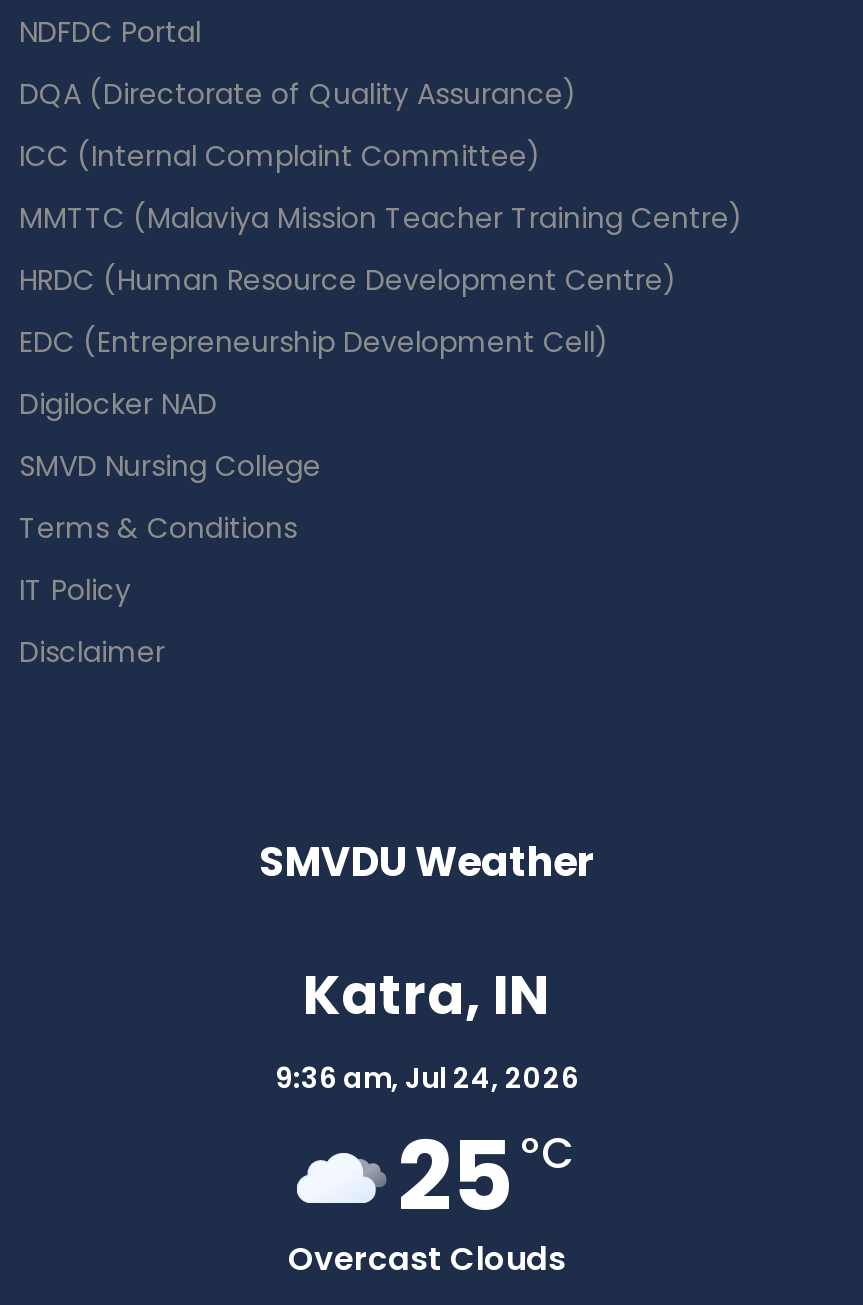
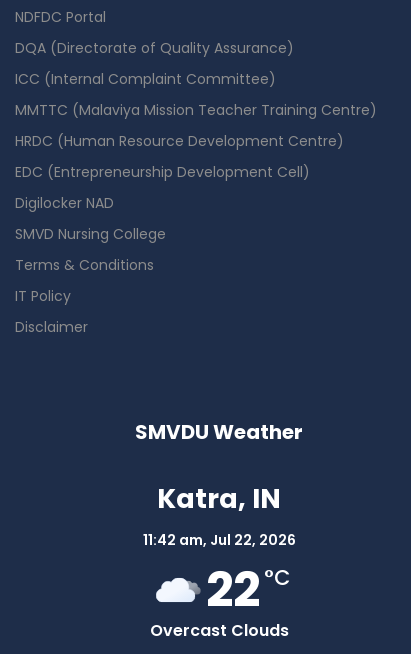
[275,1058,579,1098] 9:36 am, Jul 24, 2026 -> [142,530,295,550] 11:42 am, Jul 22, 2026
[397,1110,573,1244] 25 °C -> [206,556,290,623] 22 °C

